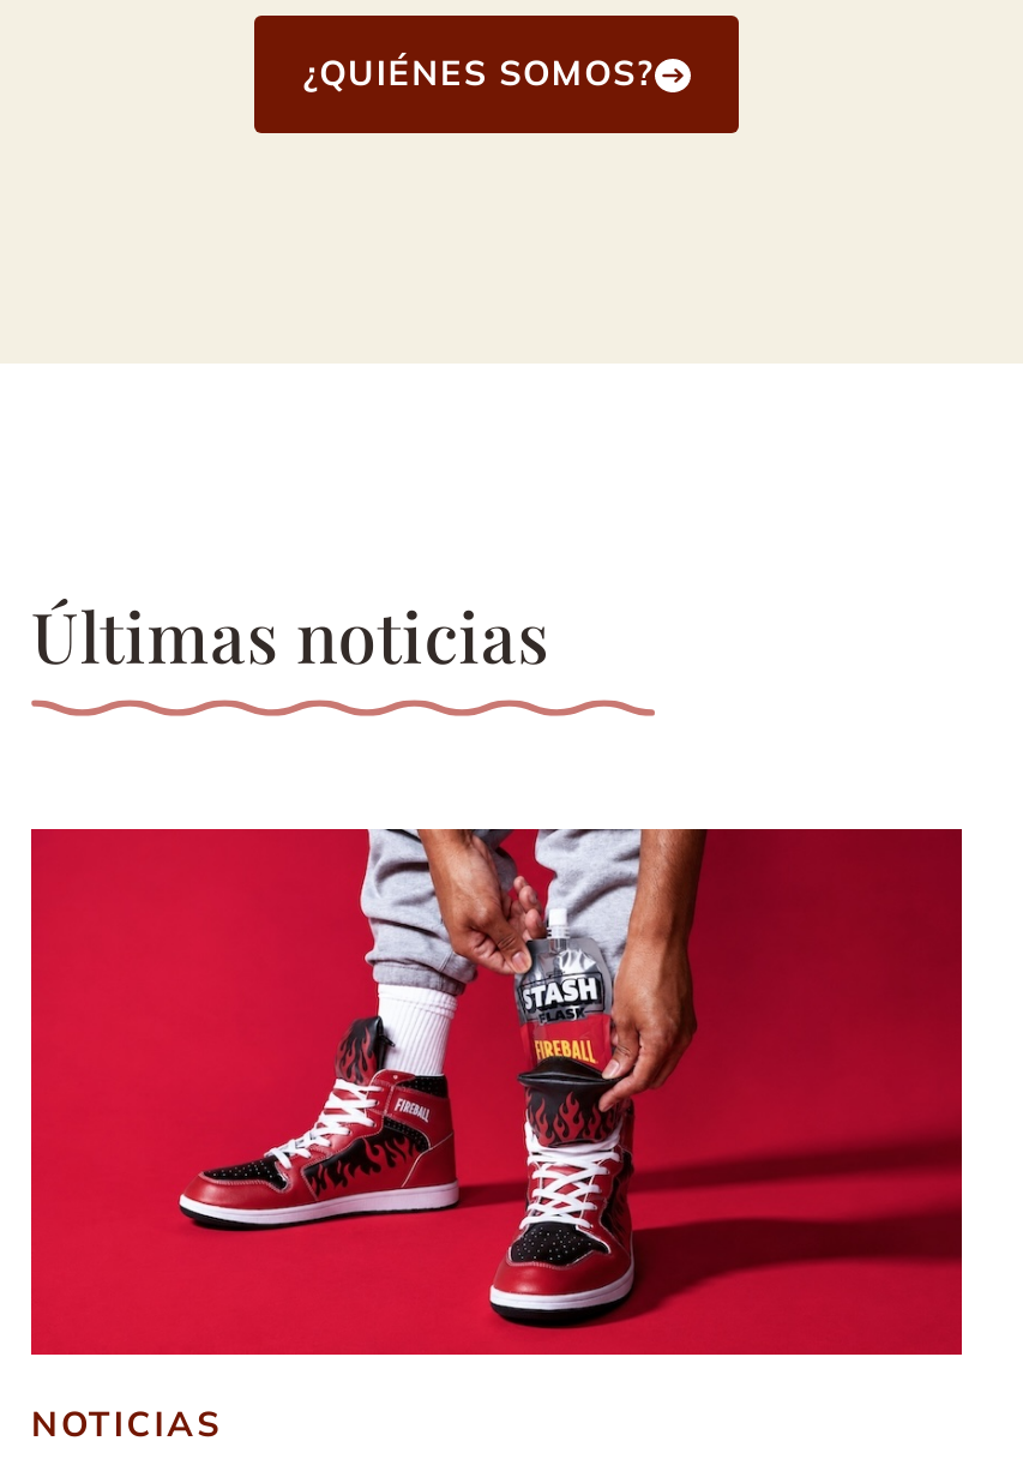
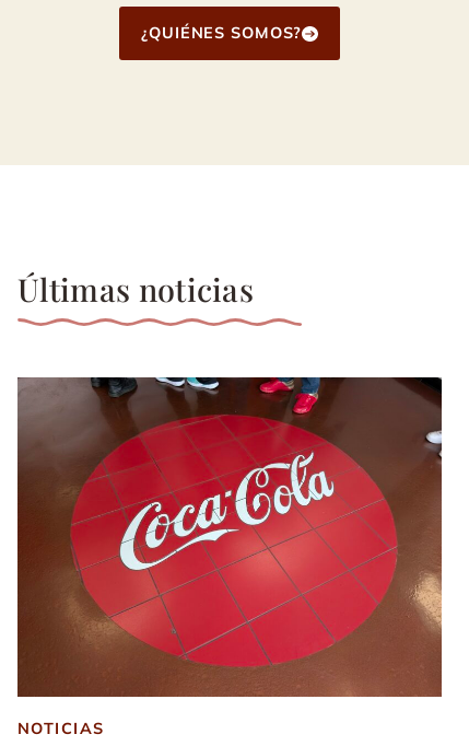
[29,827,962,1357] [image] -> [16,376,443,698] [image]

